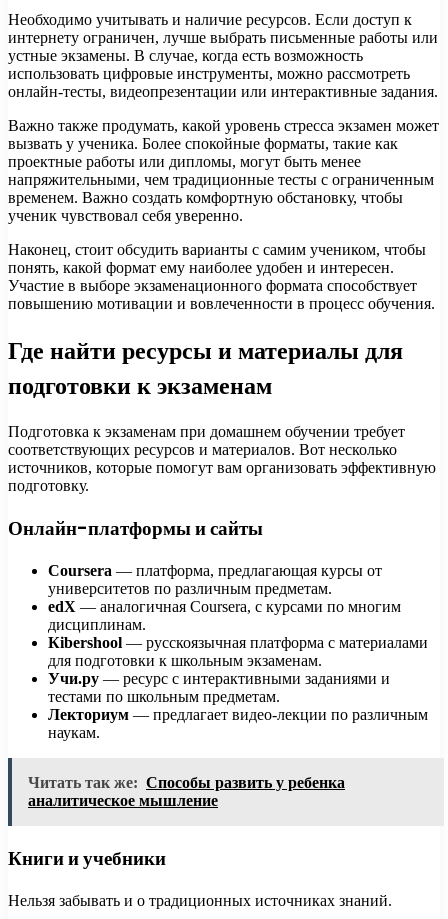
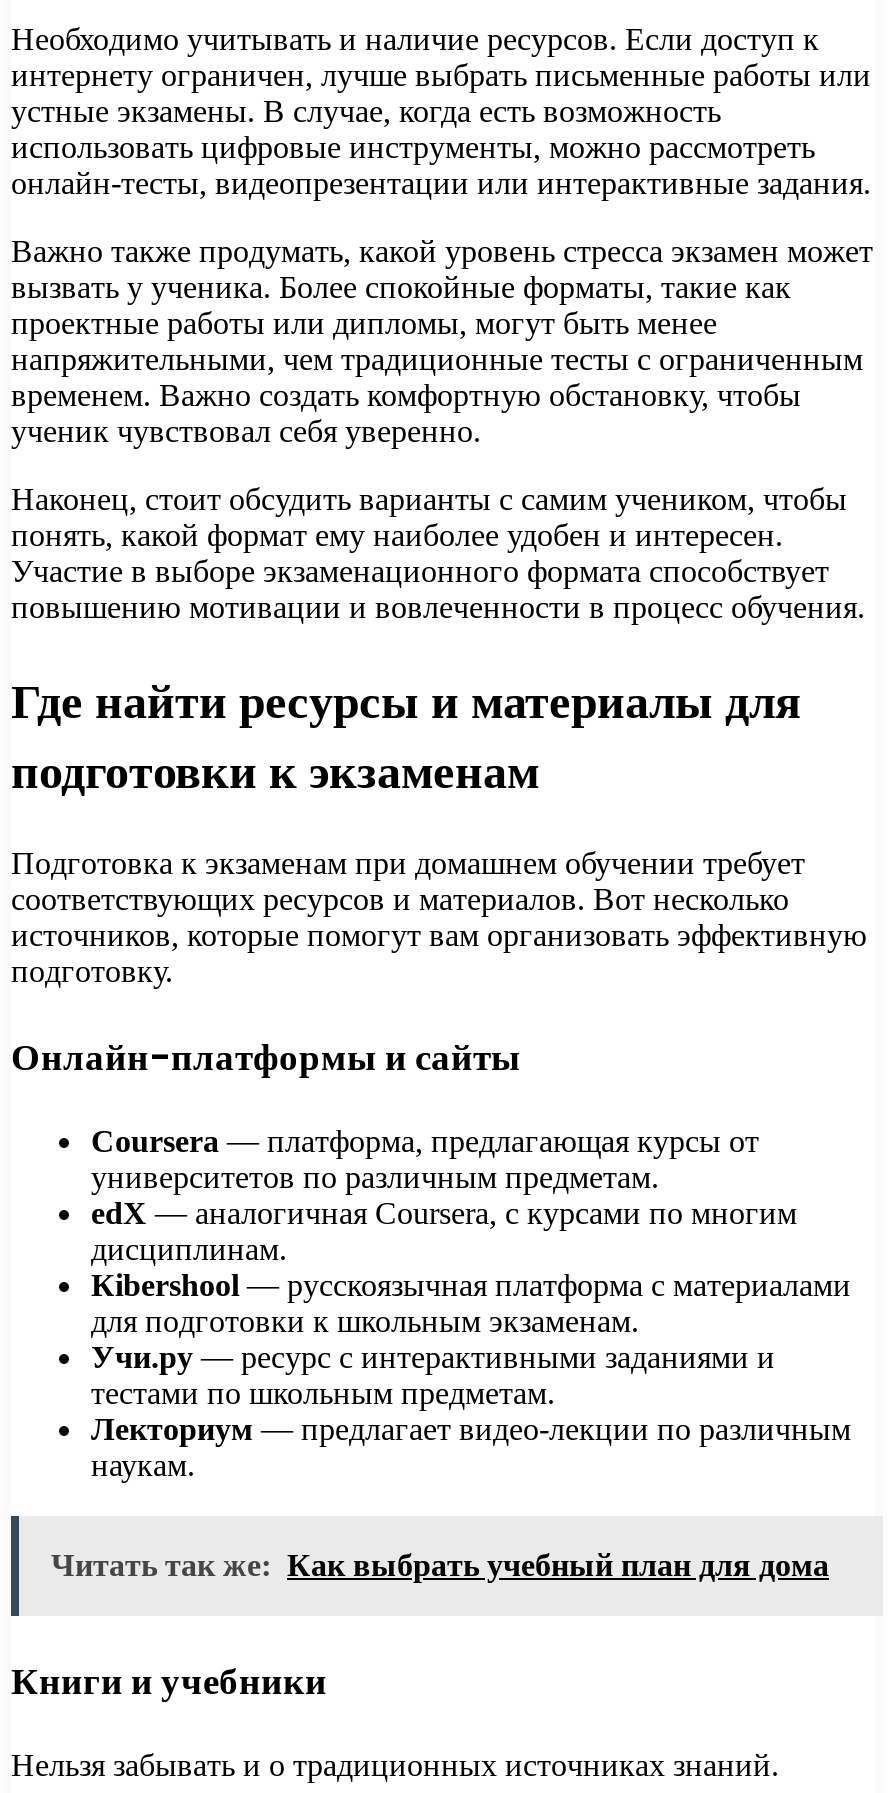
[28,774,345,809] Читать так же: Способы развить у ребенка | аналитическое мышление -> [51,1547,829,1581] Читать так же: Как выбрать учебный план для дома

